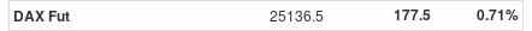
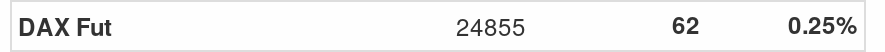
[270,4,324,25] 25136.5 -> [456,7,526,41] 24855
[394,3,431,25] 177.5 -> [672,5,700,41] 62
[477,3,519,25] 0.71% -> [788,5,858,41] 0.25%

